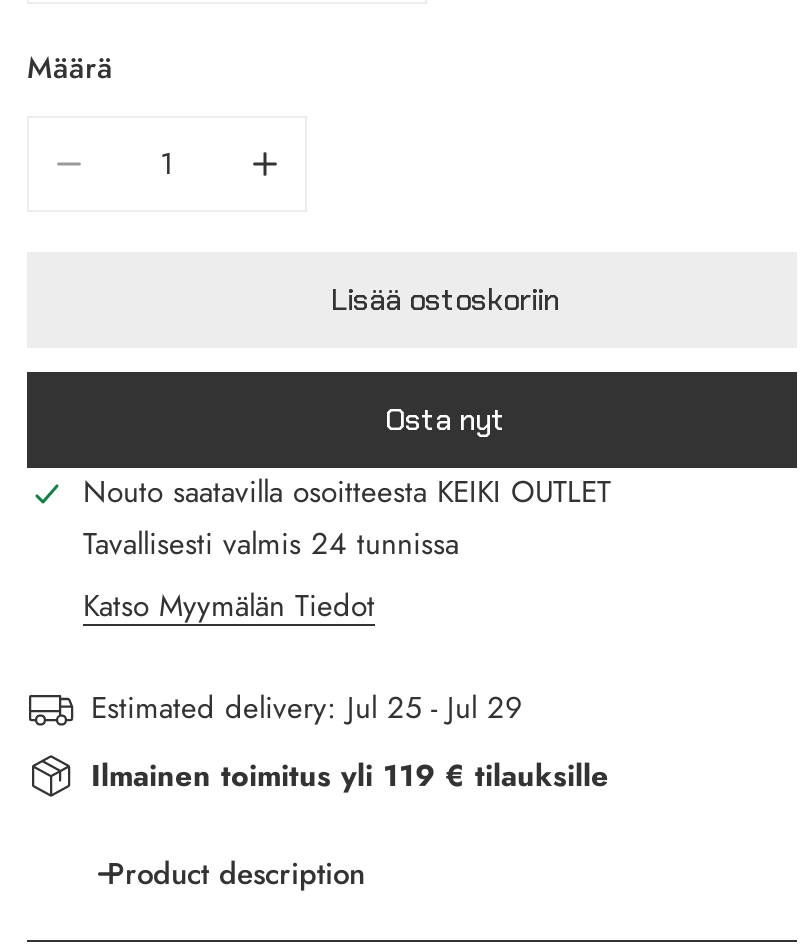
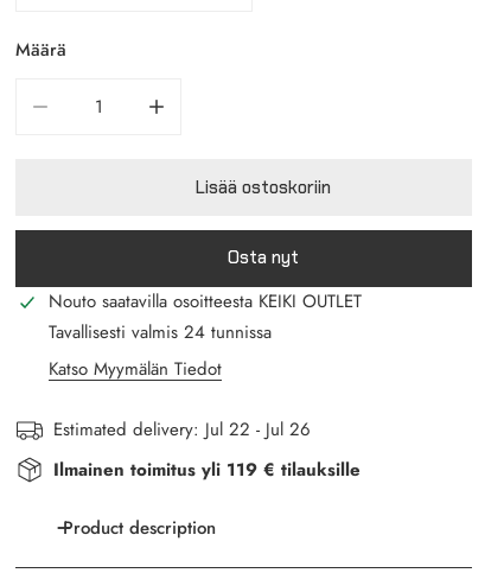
[91,686,523,730] Estimated delivery: Jul 25 - Jul 29 -> [53,416,311,442] Estimated delivery: Jul 22 - Jul 26

